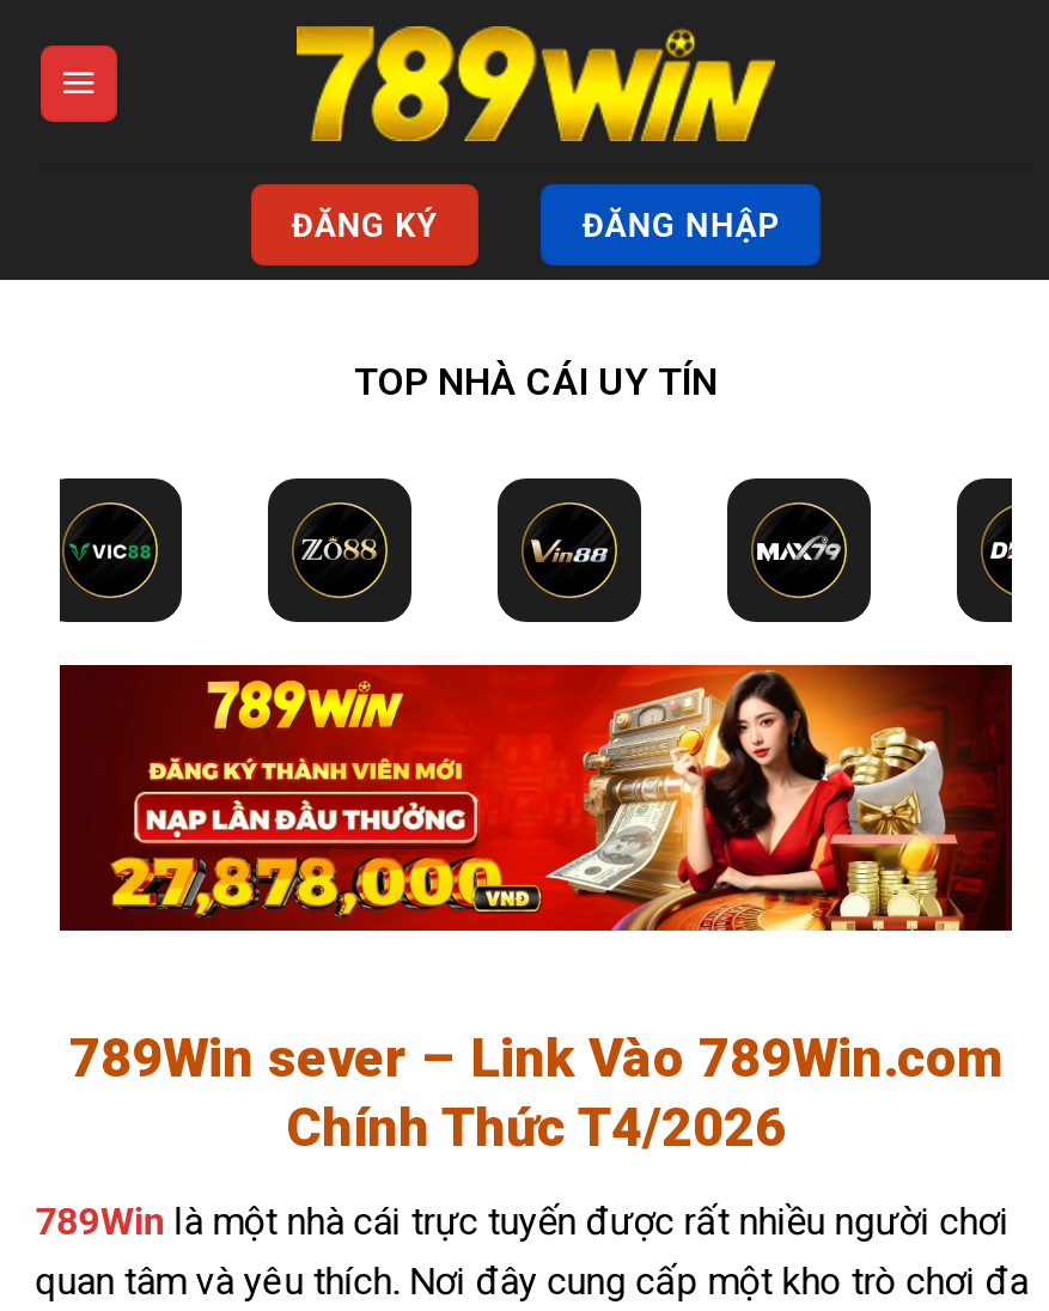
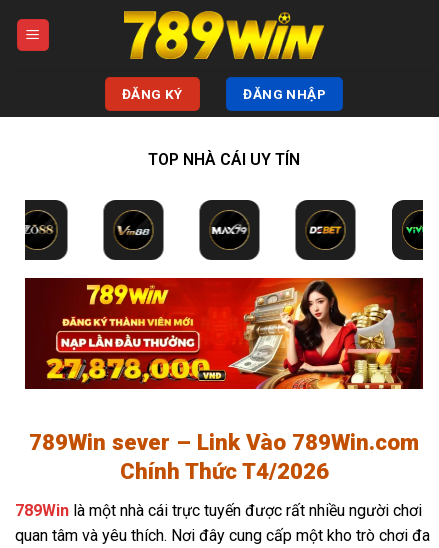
[60,476,184,624] [image] -> [25,200,76,260] [image]
[246,476,414,624] [image] -> [102,199,172,261] [image]
[476,476,644,624] [image] -> [198,199,268,261] [image]
[706,476,873,624] [image] -> [294,199,364,261] [image]
[938,478,1014,622] [image] -> [391,199,424,261] [image]

